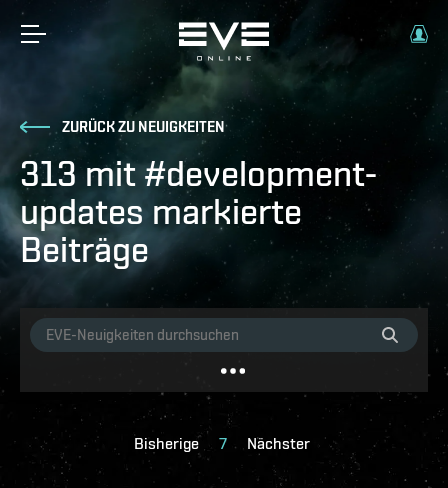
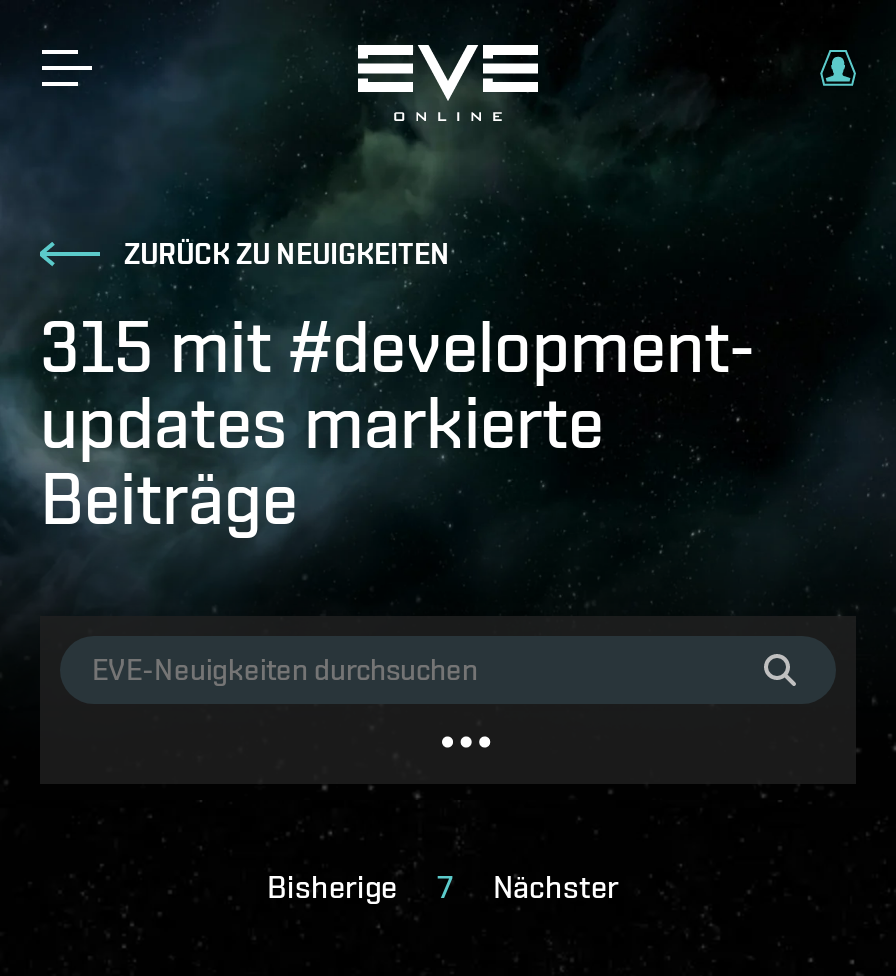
[20,152,378,194] 313 mit #development- -> [40,304,756,388] 315 mit #development-

